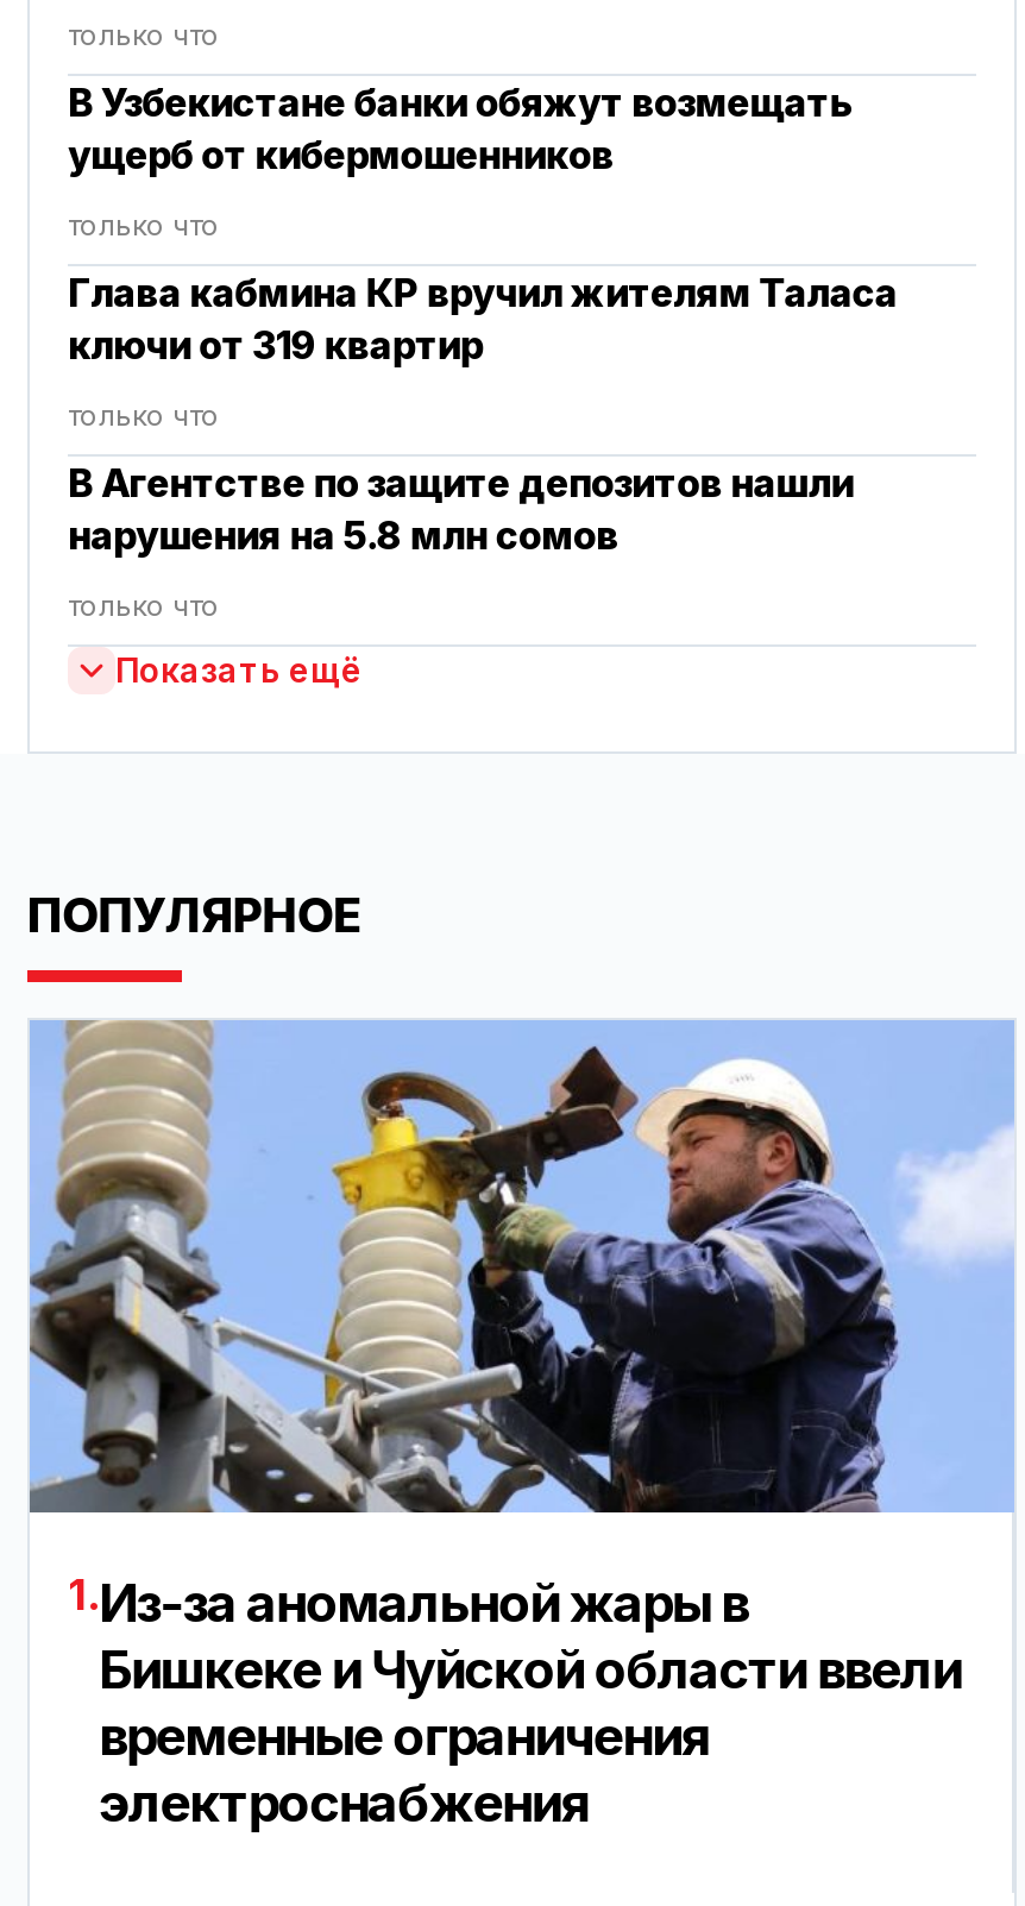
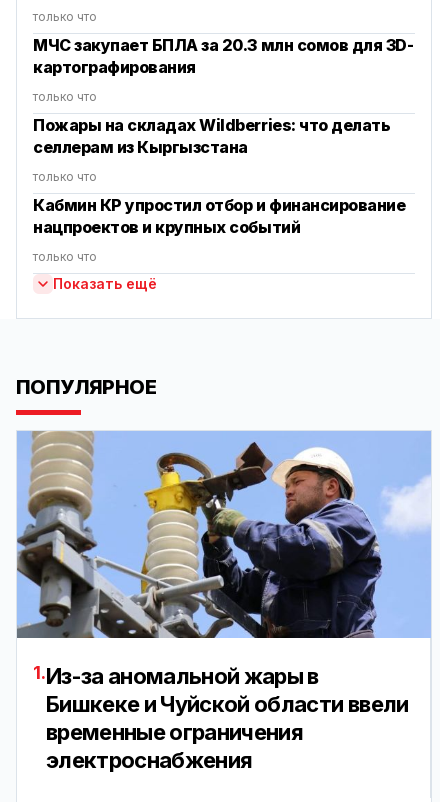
[68,79,852,179] В Узбекистане банки обяжут возмещать | ущерб от кибермошенников -> [33,35,413,77] МЧС закупает БПЛА за 20.3 млн сомов для 3D- | картографирования
[68,269,897,369] Глава кабмина КР вручил жителям Таласа | ключи от 319 квартир -> [33,115,390,157] Пожары на складах Wildberries: что делать | селлерам из Кыргызстана
[68,459,853,559] В Агентстве по защите депозитов нашли | нарушения на 5.8 млн сомов -> [33,195,405,237] Кабмин КР упростил отбор и финансирование | нацпроектов и крупных событий

